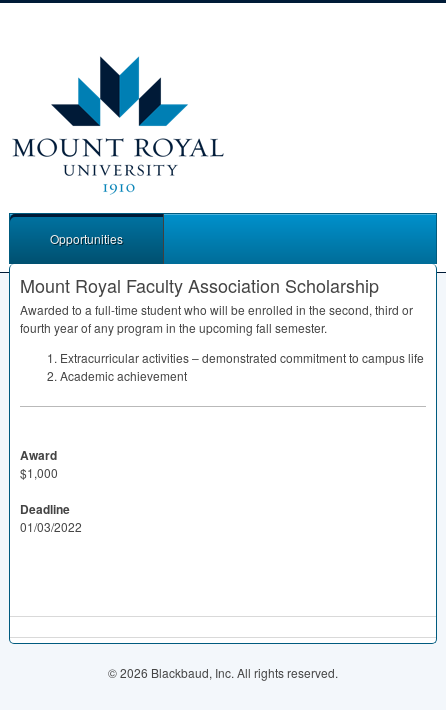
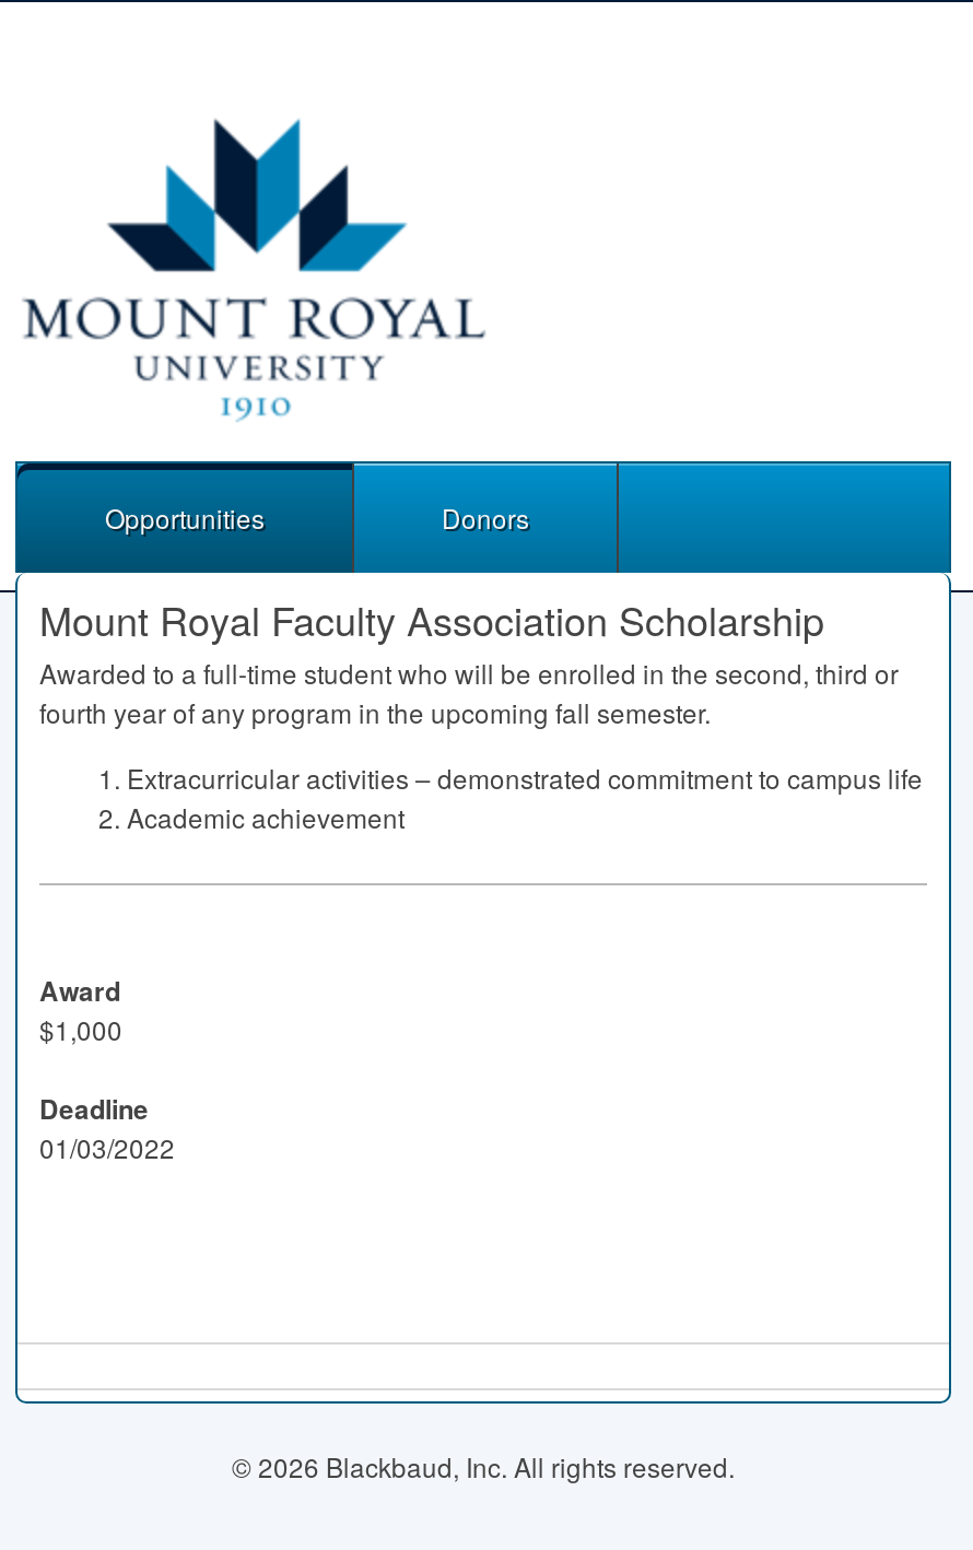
none -> [442,498,529,536] Donors

